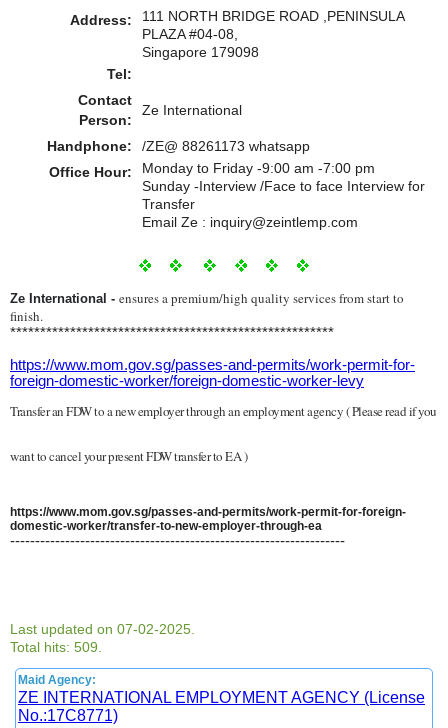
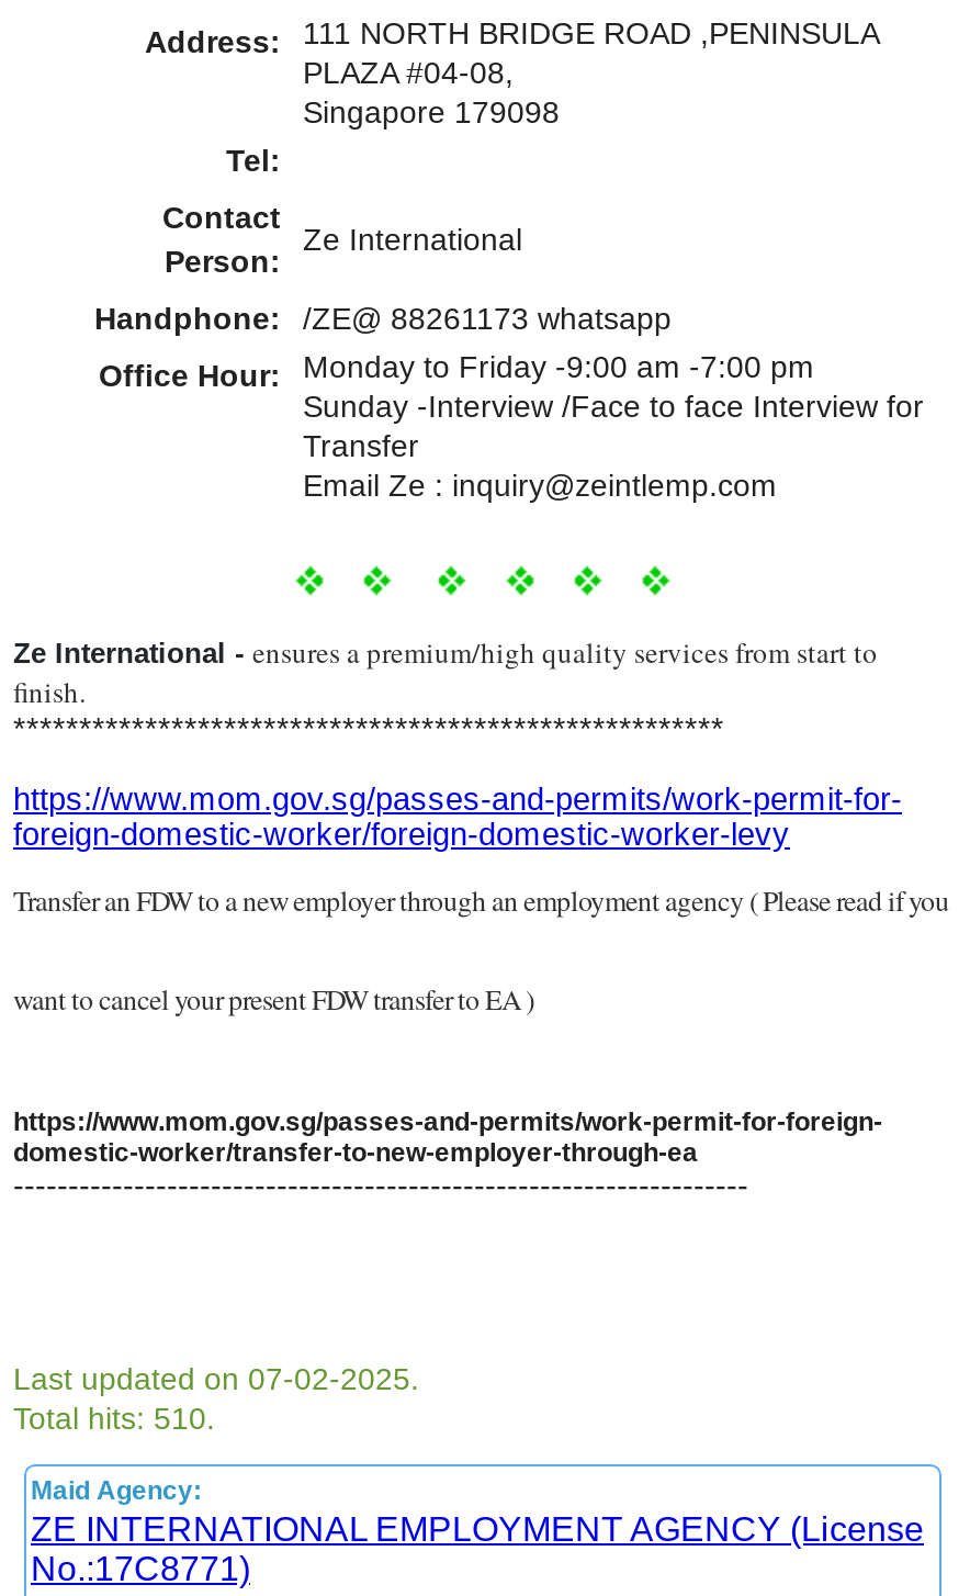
[10,639,102,655] Total hits: 509. -> [13,1400,215,1435] Total hits: 510.

